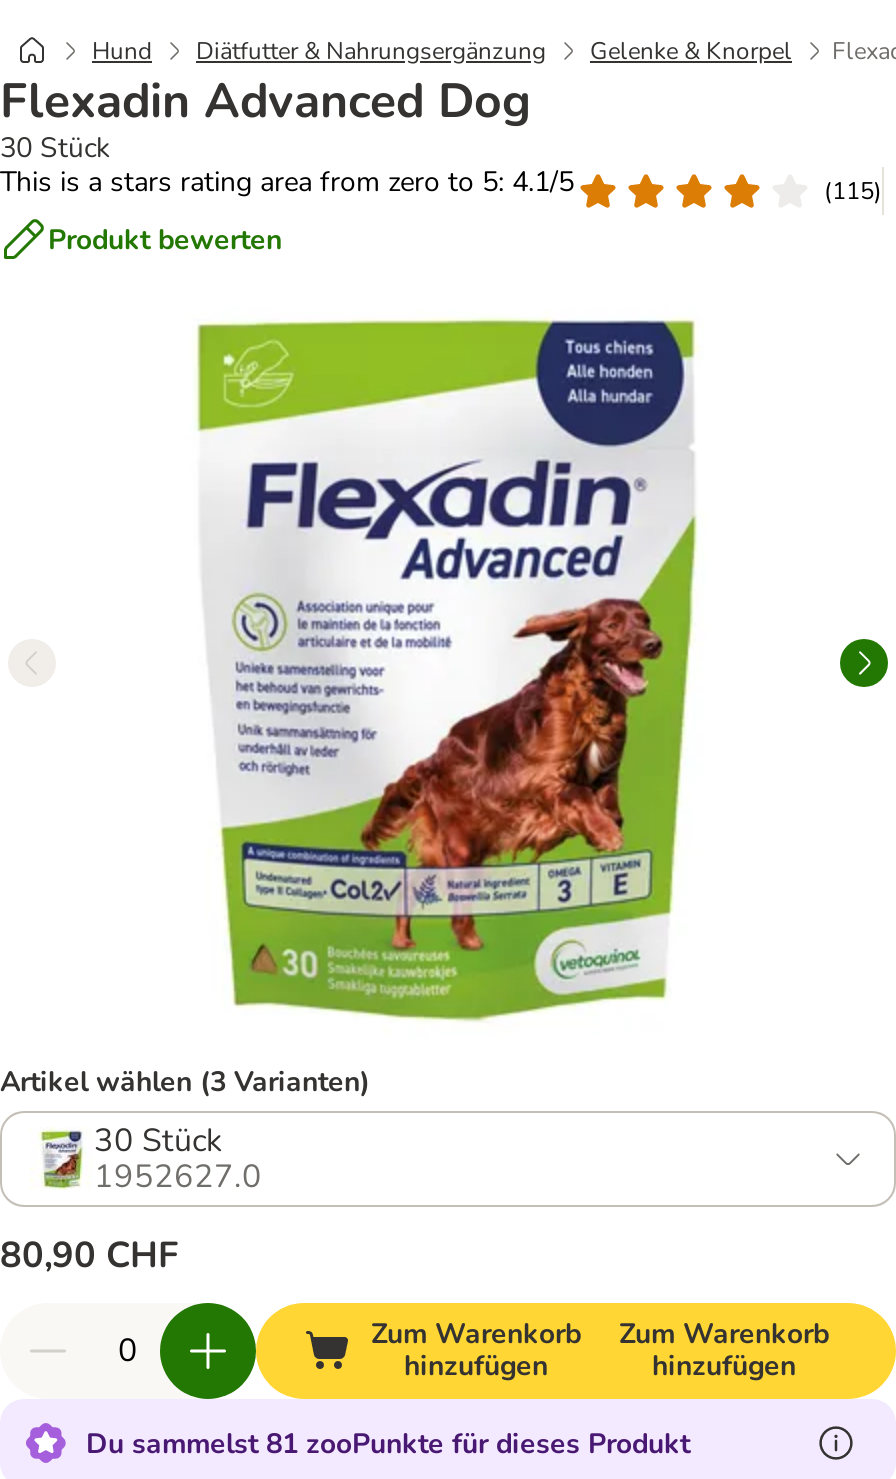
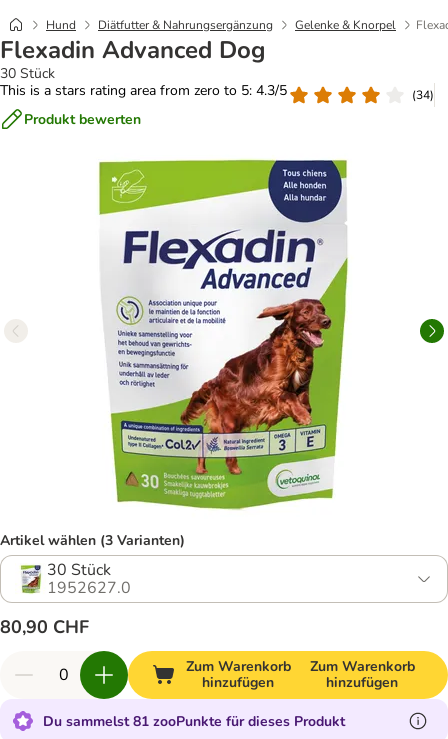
[0,163,574,201] This is a stars rating area from zero to 5: 4.1/5 -> [0,81,287,100] This is a stars rating area from zero to 5: 4.3/5
[824,174,882,206] (115) -> [412,86,434,102] (34)

